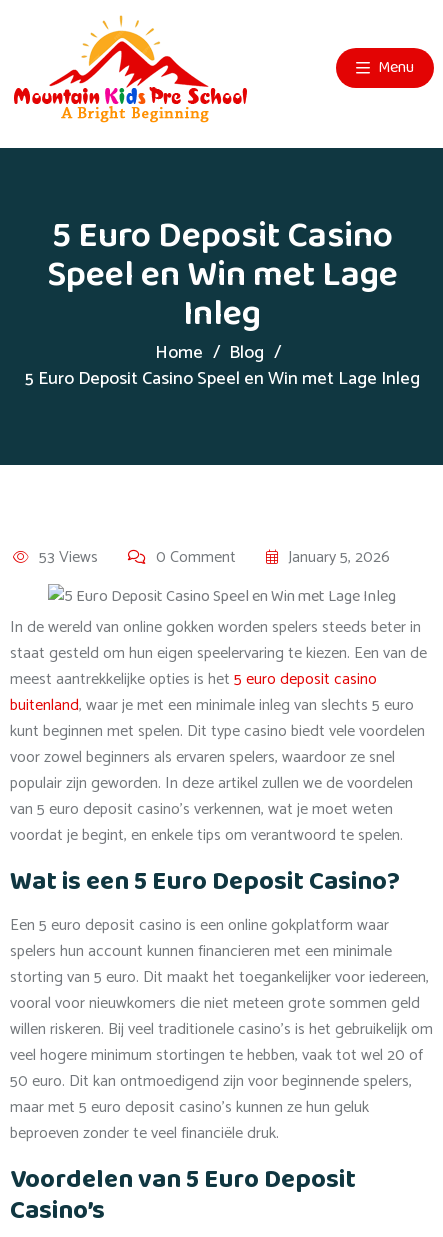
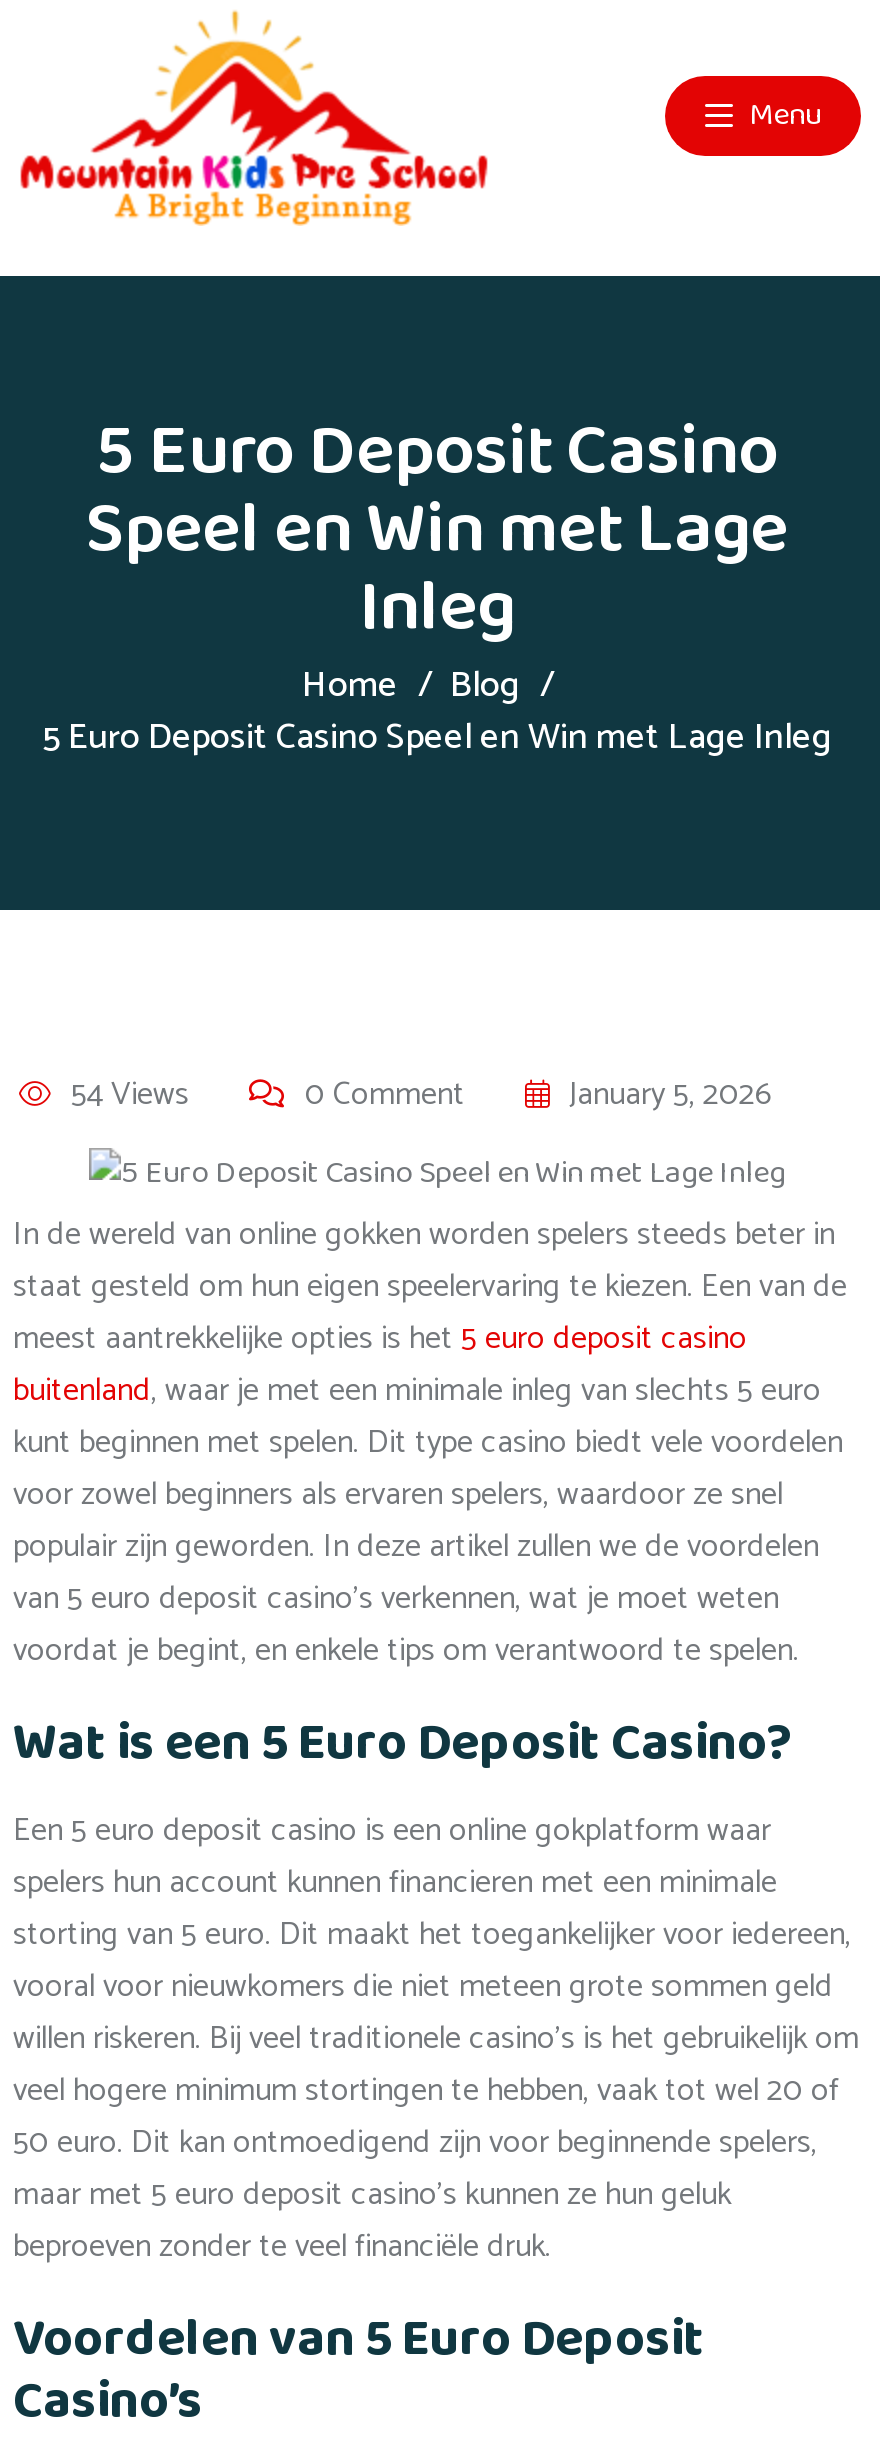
[39,544,98,571] 53 Views -> [71,1068,189,1122] 54 Views

